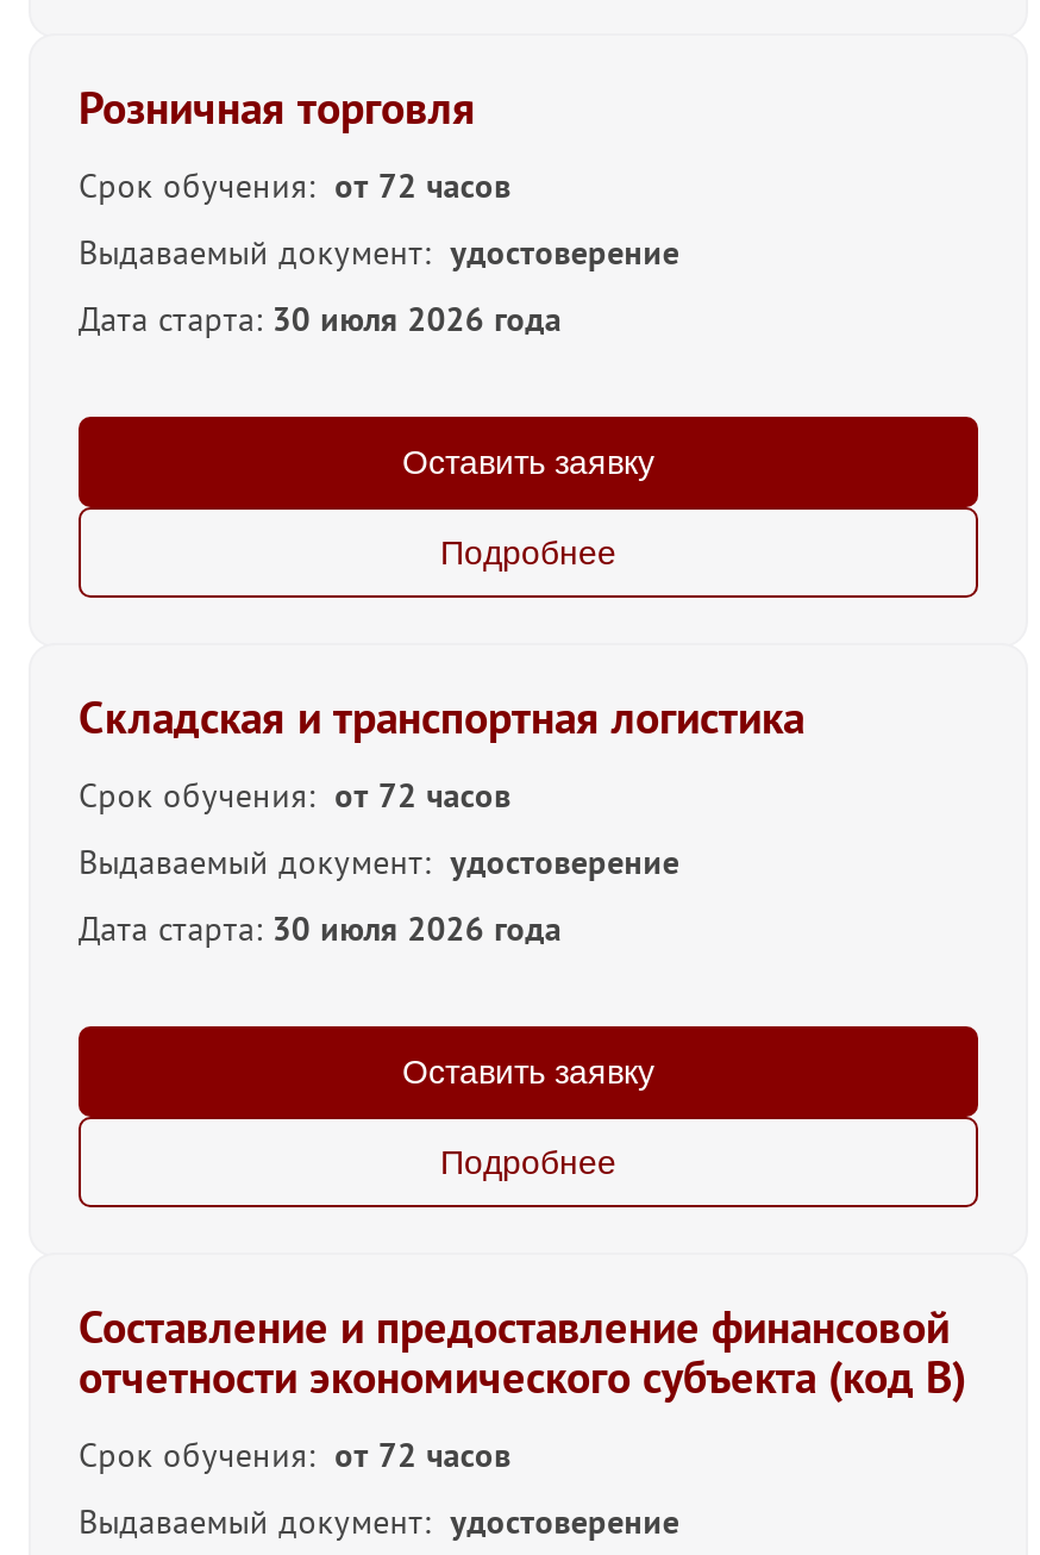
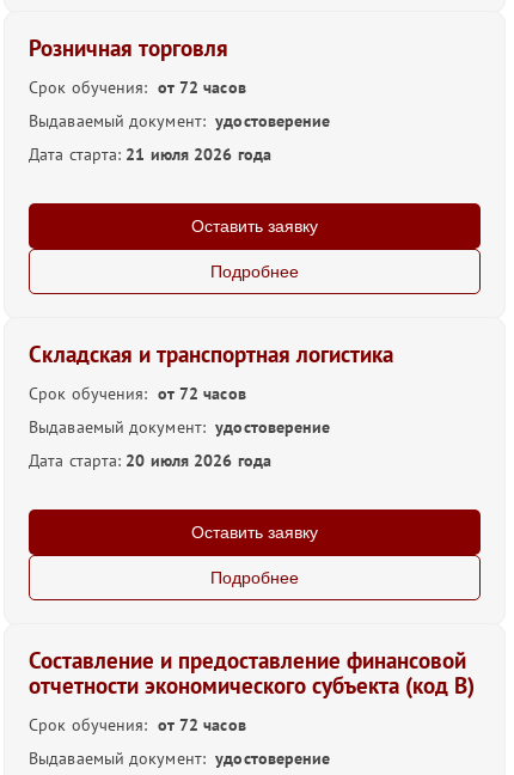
[79,298,562,341] Дата старта: 30 июля 2026 года -> [29,144,271,165] Дата старта: 21 июля 2026 года
[79,907,562,950] Дата старта: 30 июля 2026 года -> [29,450,271,471] Дата старта: 20 июля 2026 года

